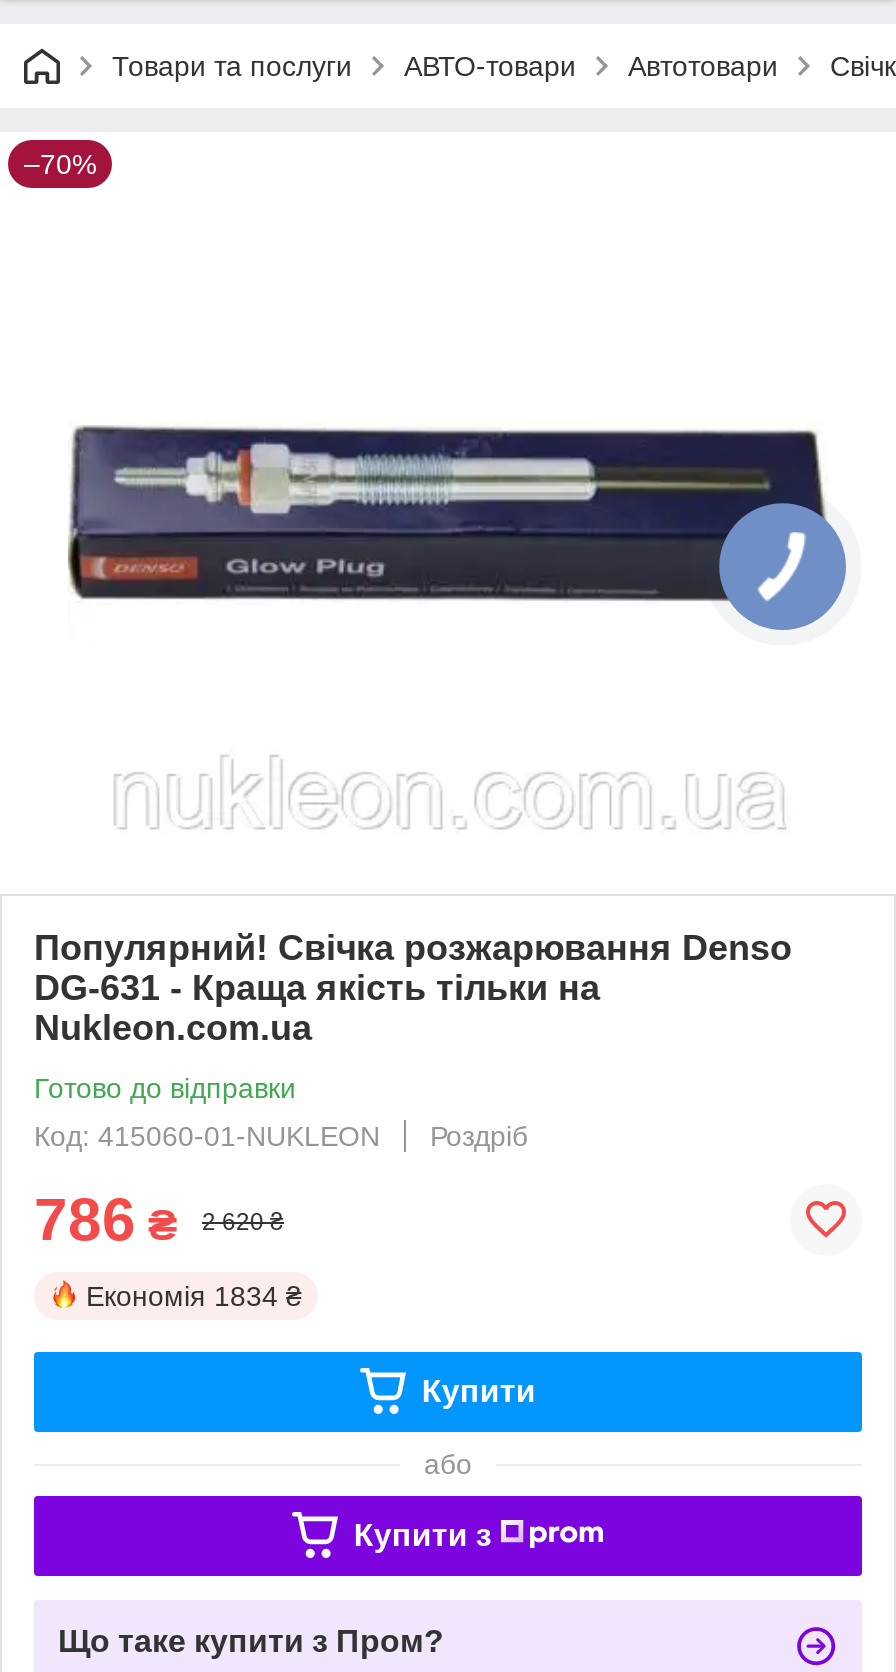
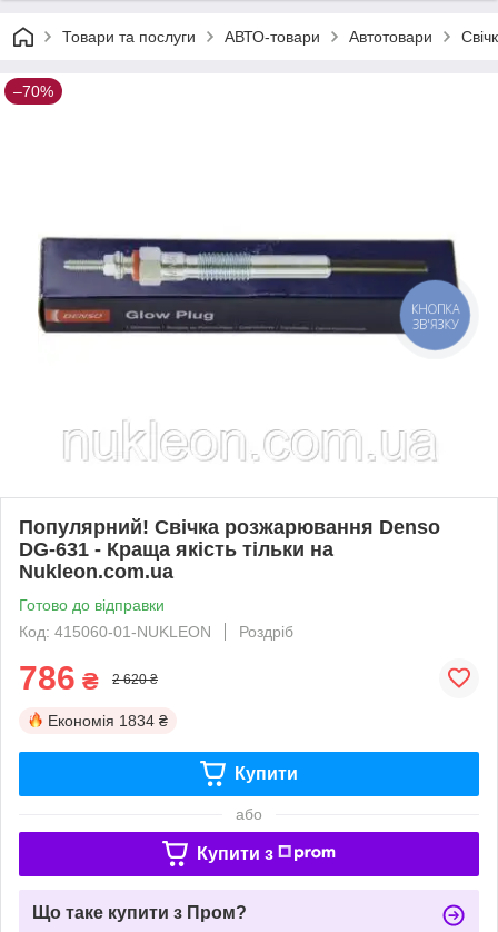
none -> [411,300,459,332] КНОПКА | ЗВ'ЯЗКУ

